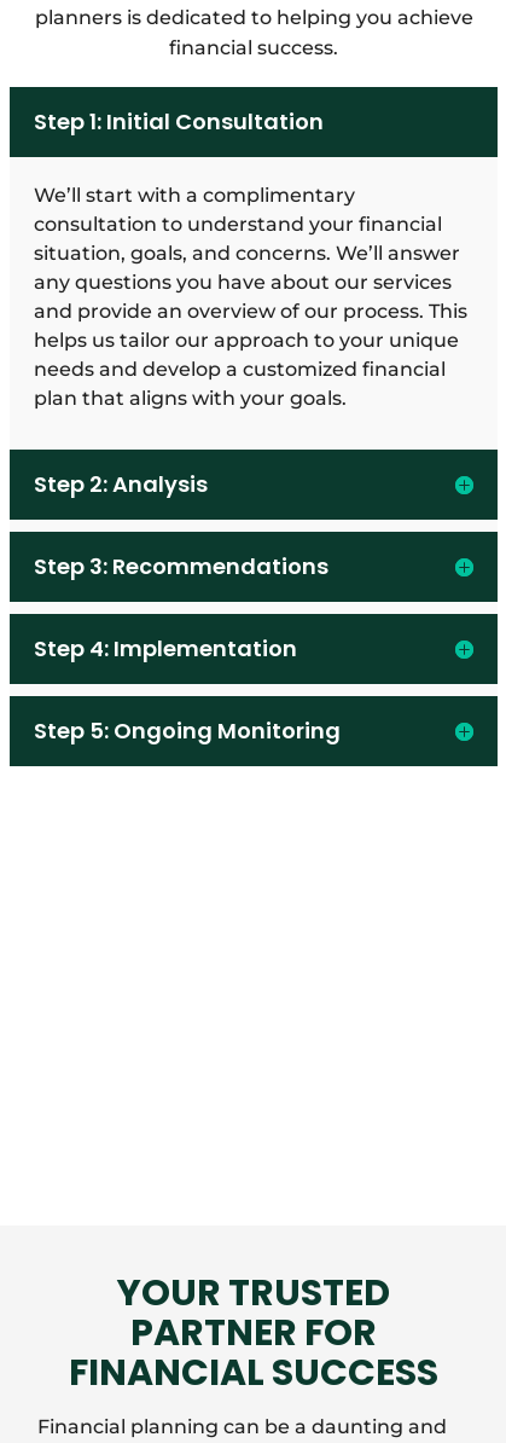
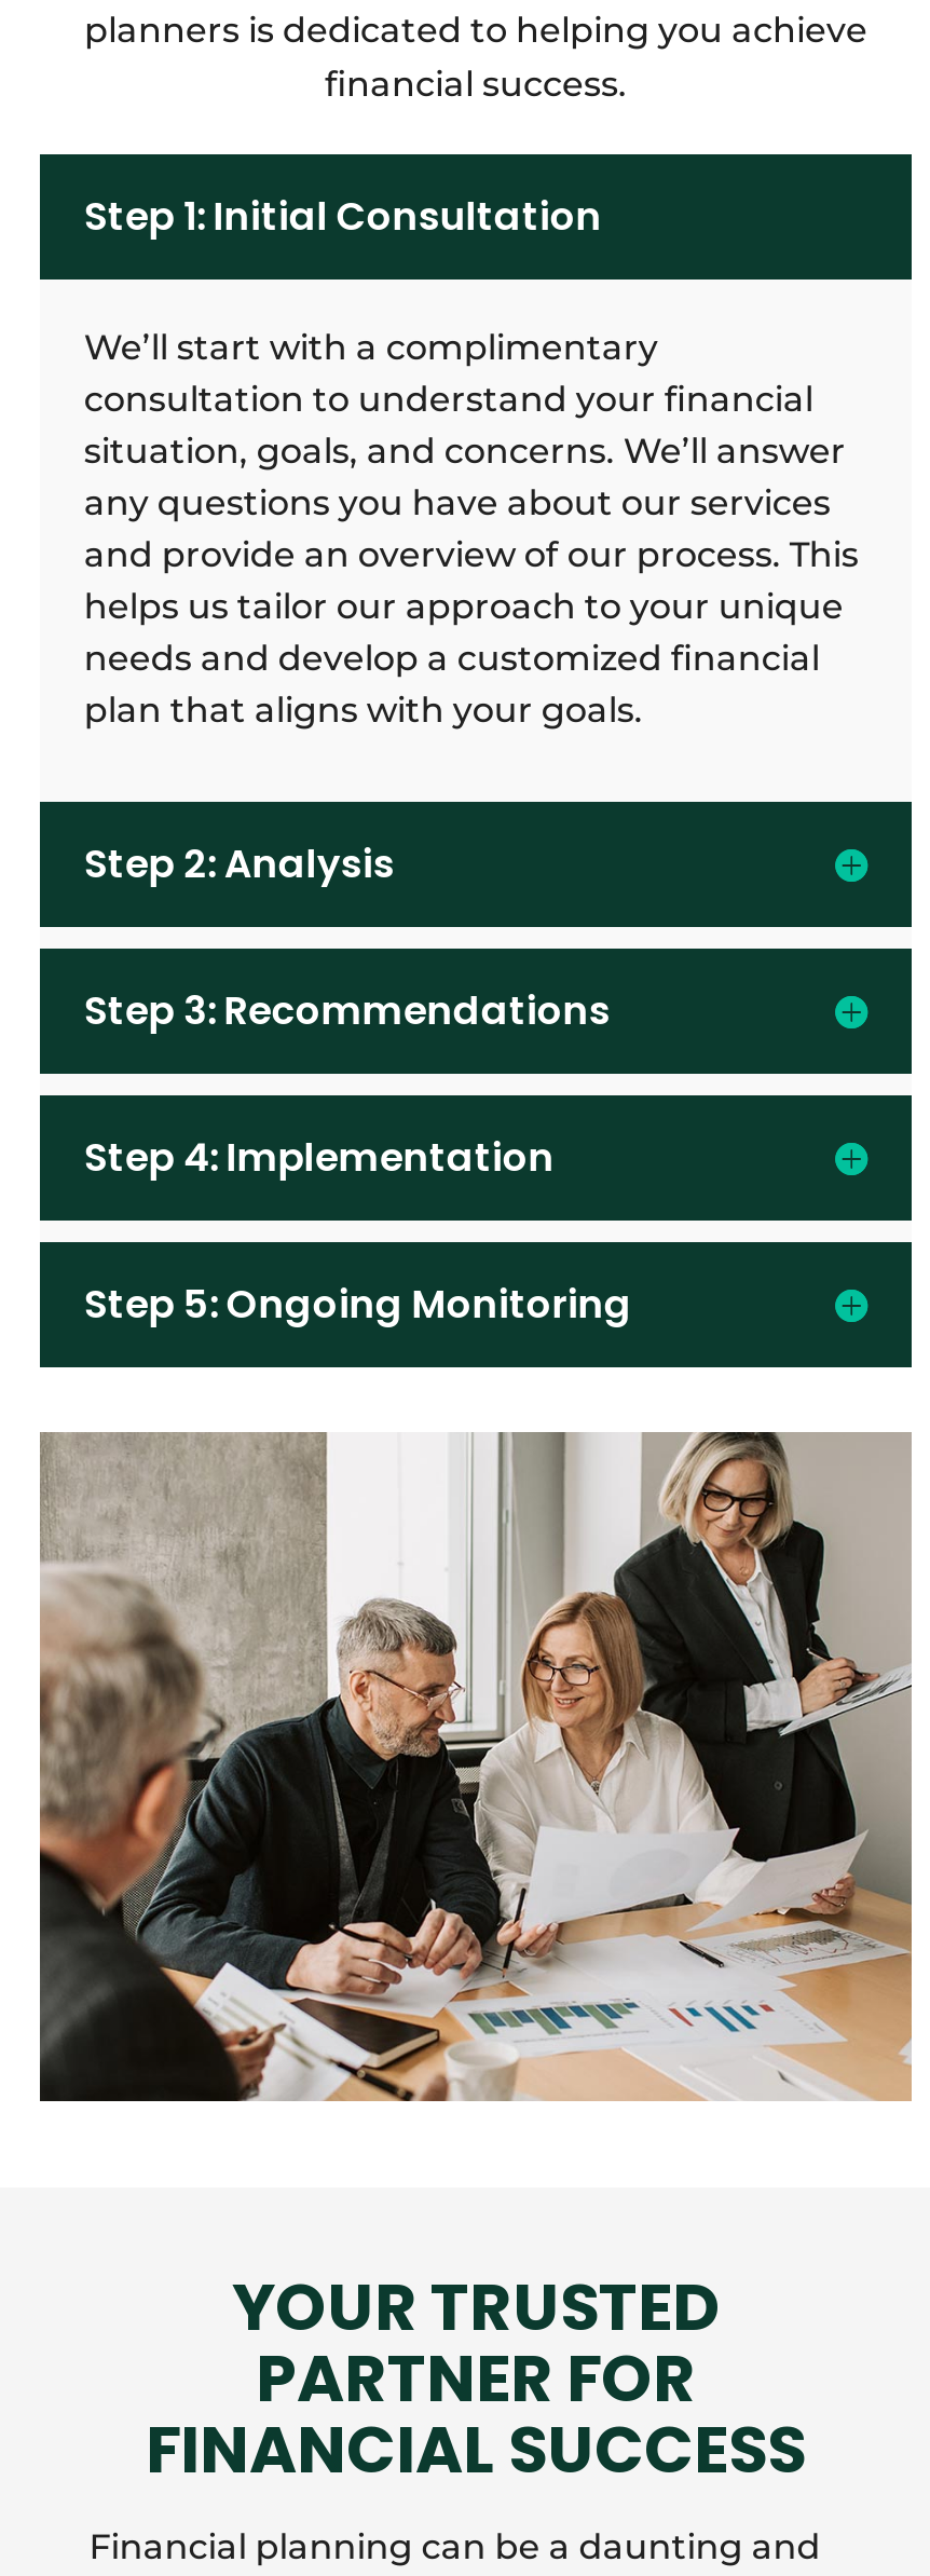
none -> [38,1430,914,2103] [image]

